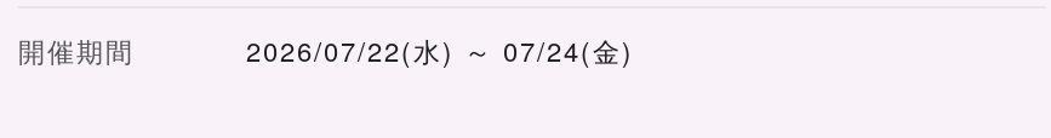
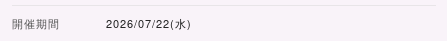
[246,31,634,69] 2026/07/22(水) ～ 07/24(金) -> [106,15,192,31] 2026/07/22(水)

